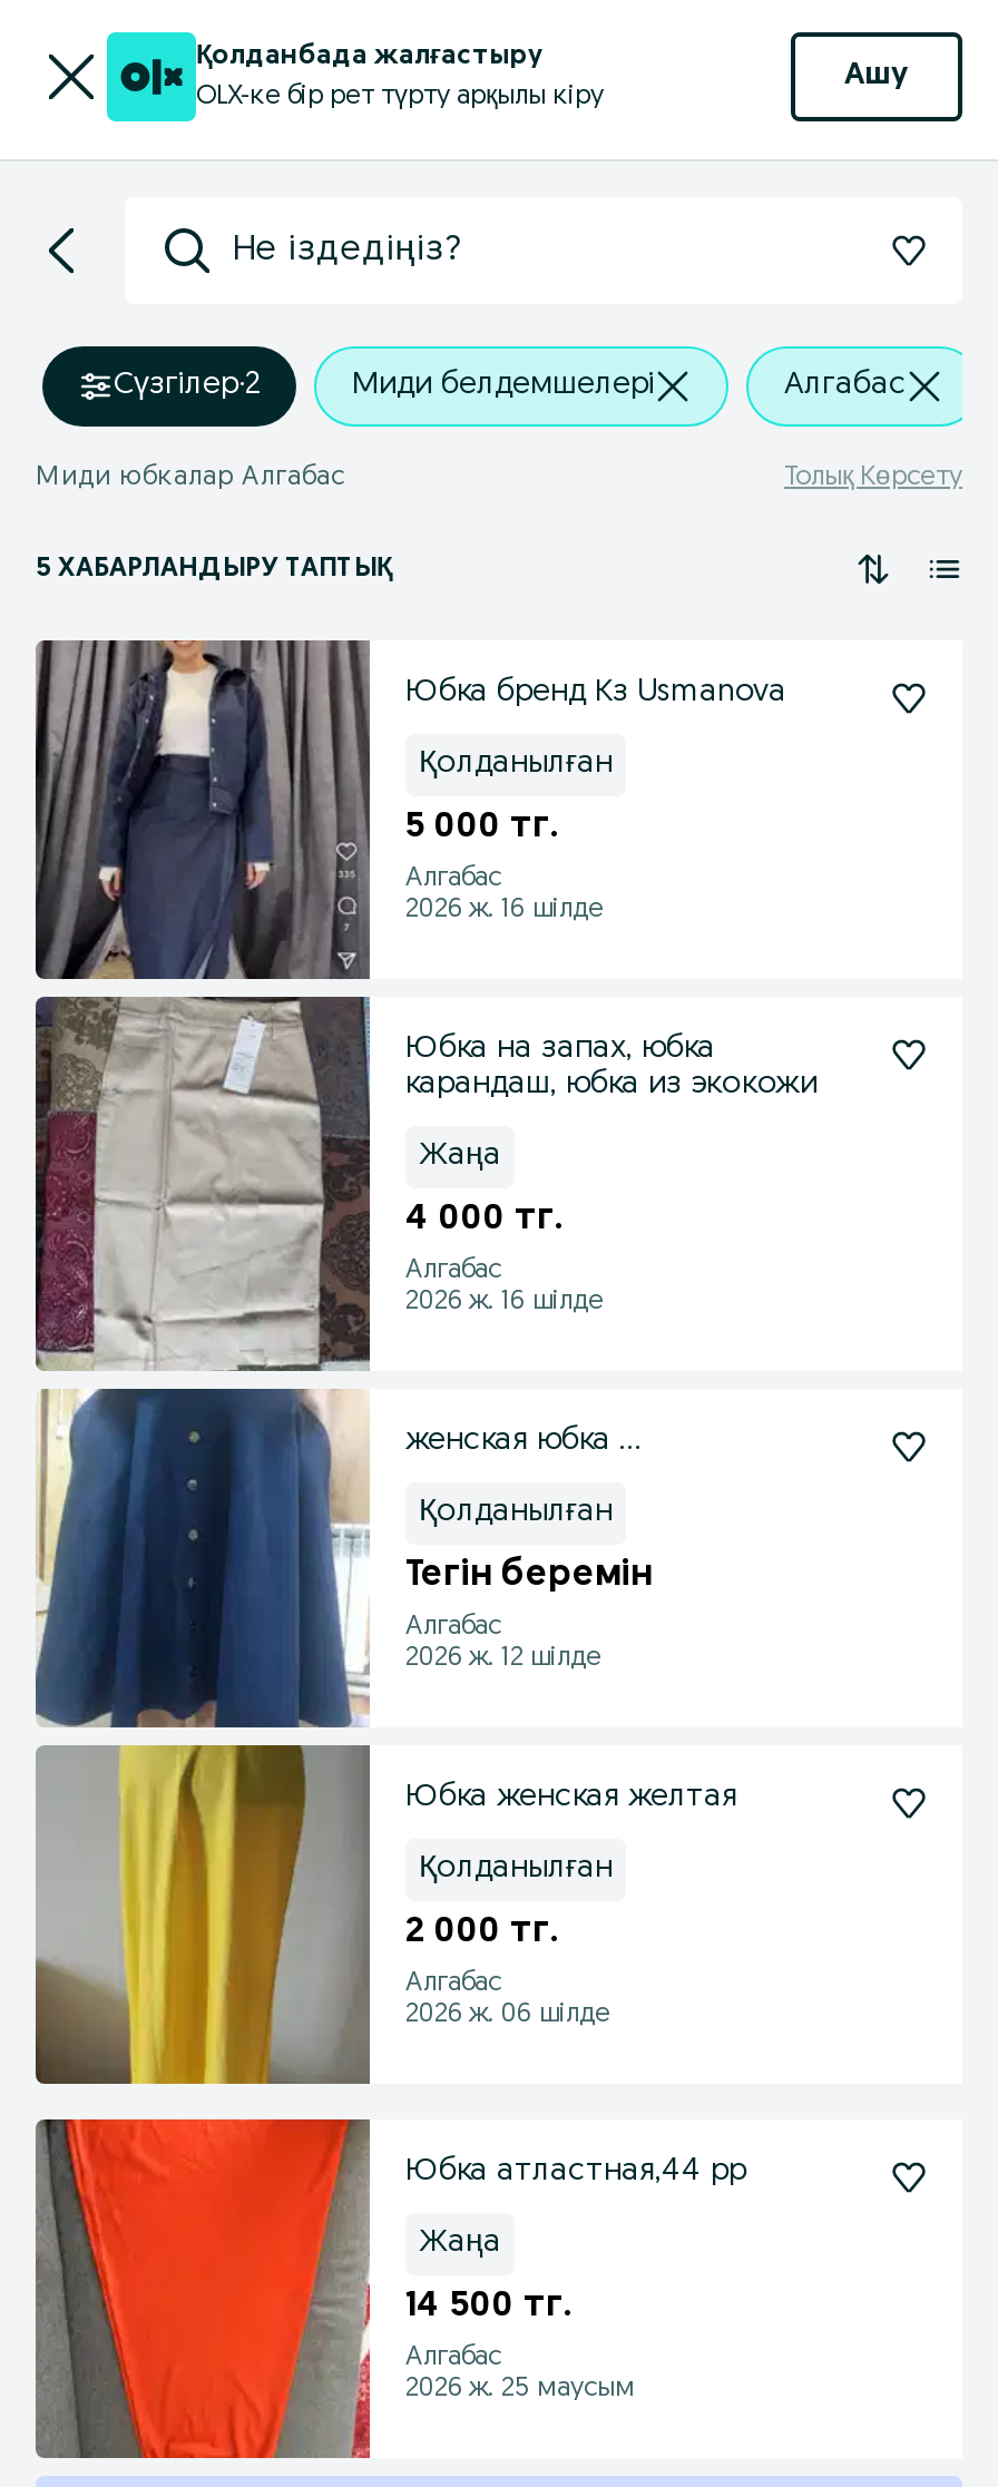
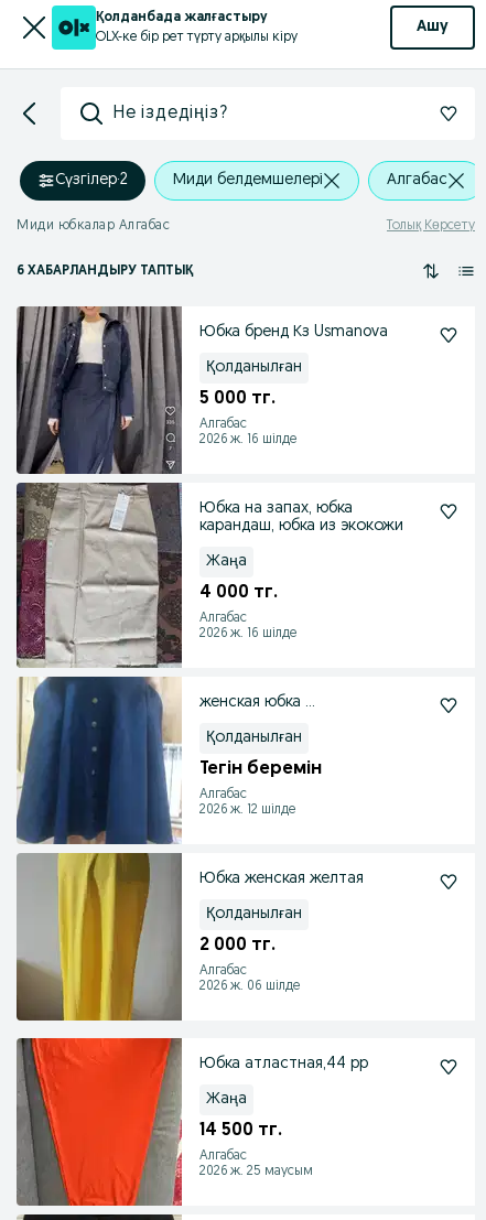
[36,556,392,582] 5 ХАБАРЛАНДЫРУ ТАПТЫҚ -> [17,264,193,278] 6 ХАБАРЛАНДЫРУ ТАПТЫҚ

